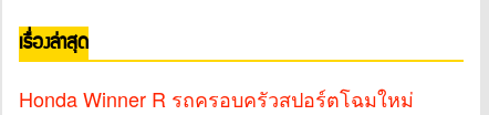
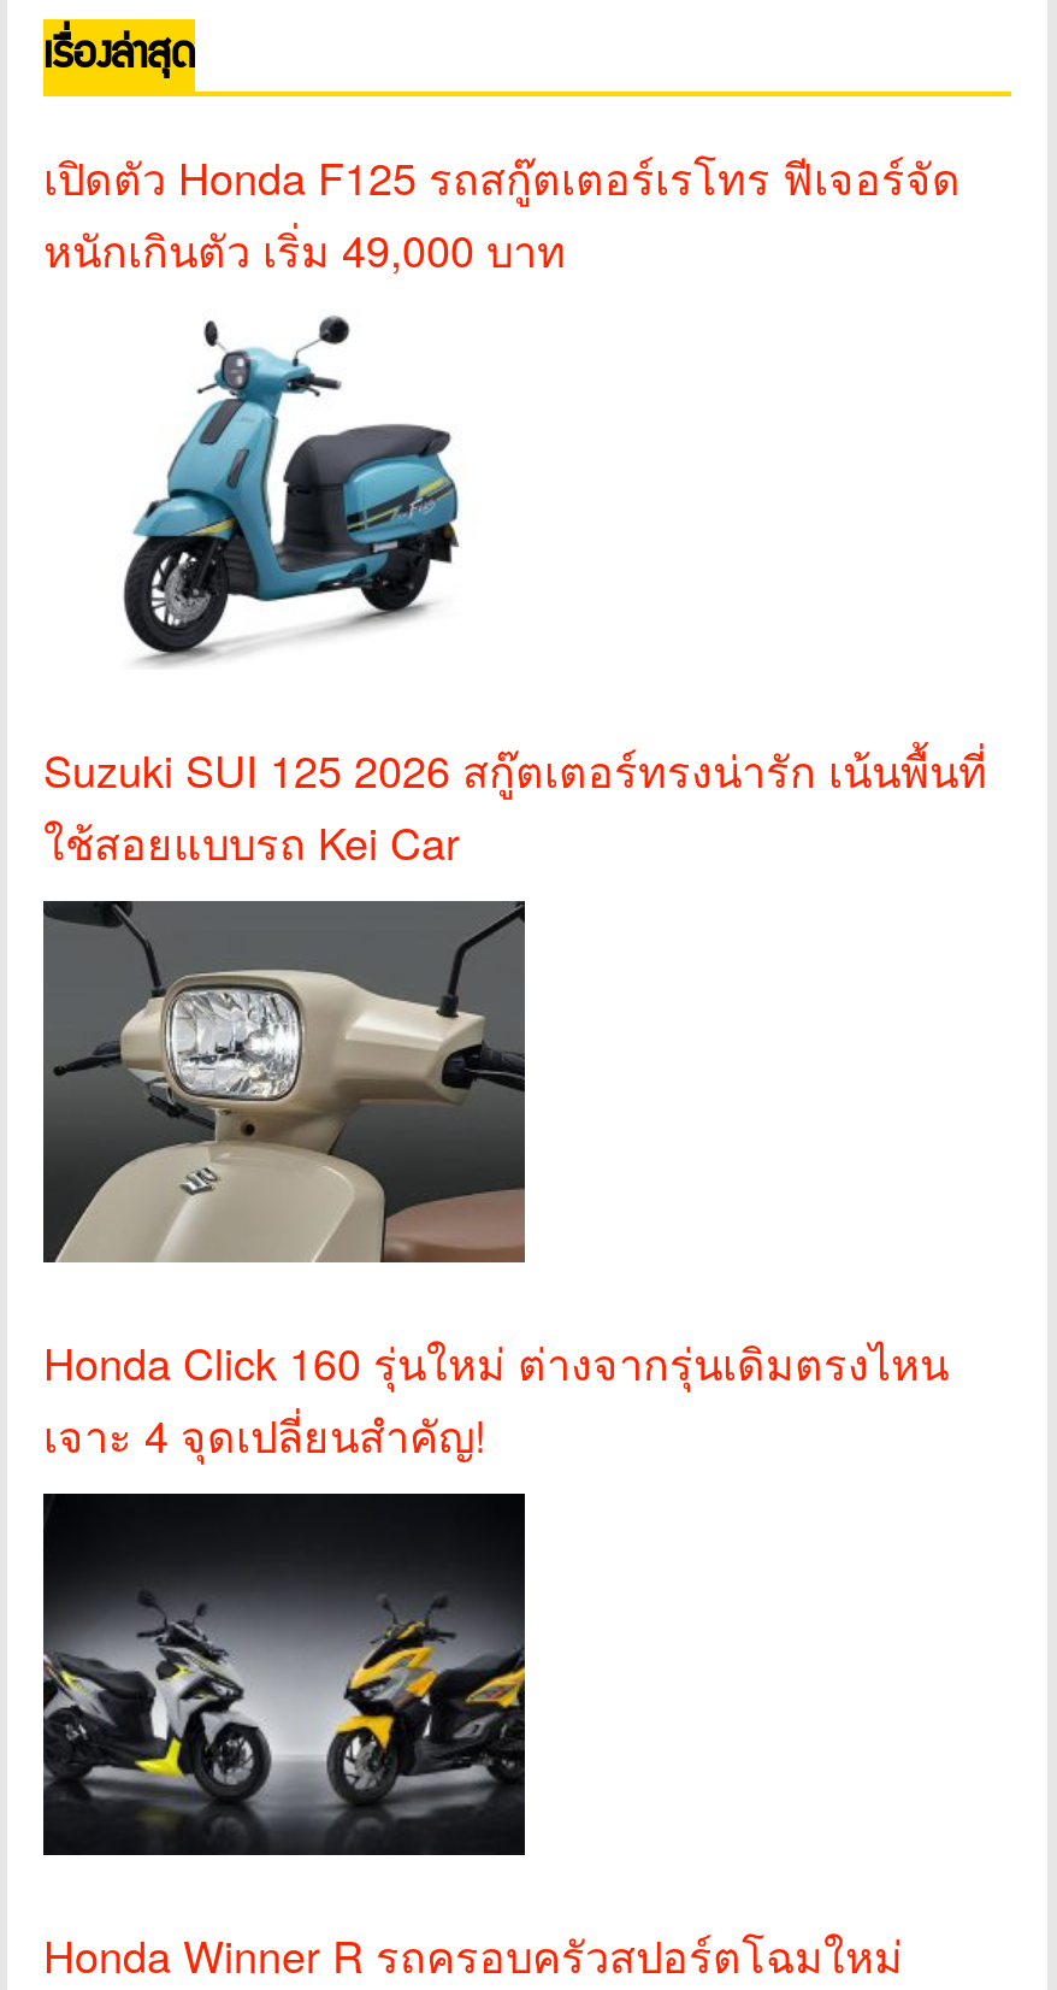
none -> [41,899,949,1464] [image] | Honda Click 160 รุ่นใหม่ ต่างจากรุ่นเดิมตรงไหน | เจาะ 4 จุดเปลี่ยนสำคัญ!
none -> [41,1491,527,1857] [image]
none -> [43,144,961,279] เปิดตัว Honda F125 รถสกู๊ตเตอร์เรโทร ฟีเจอร์จัด | หนักเกินตัว เริ่ม 49,000 บาท
none -> [43,316,987,871] [image] | Suzuki SUI 125 2026 สกู๊ตเตอร์ทรงน่ารัก เน้นพื้นที่ | ใช้สอยแบบรถ Kei Car

